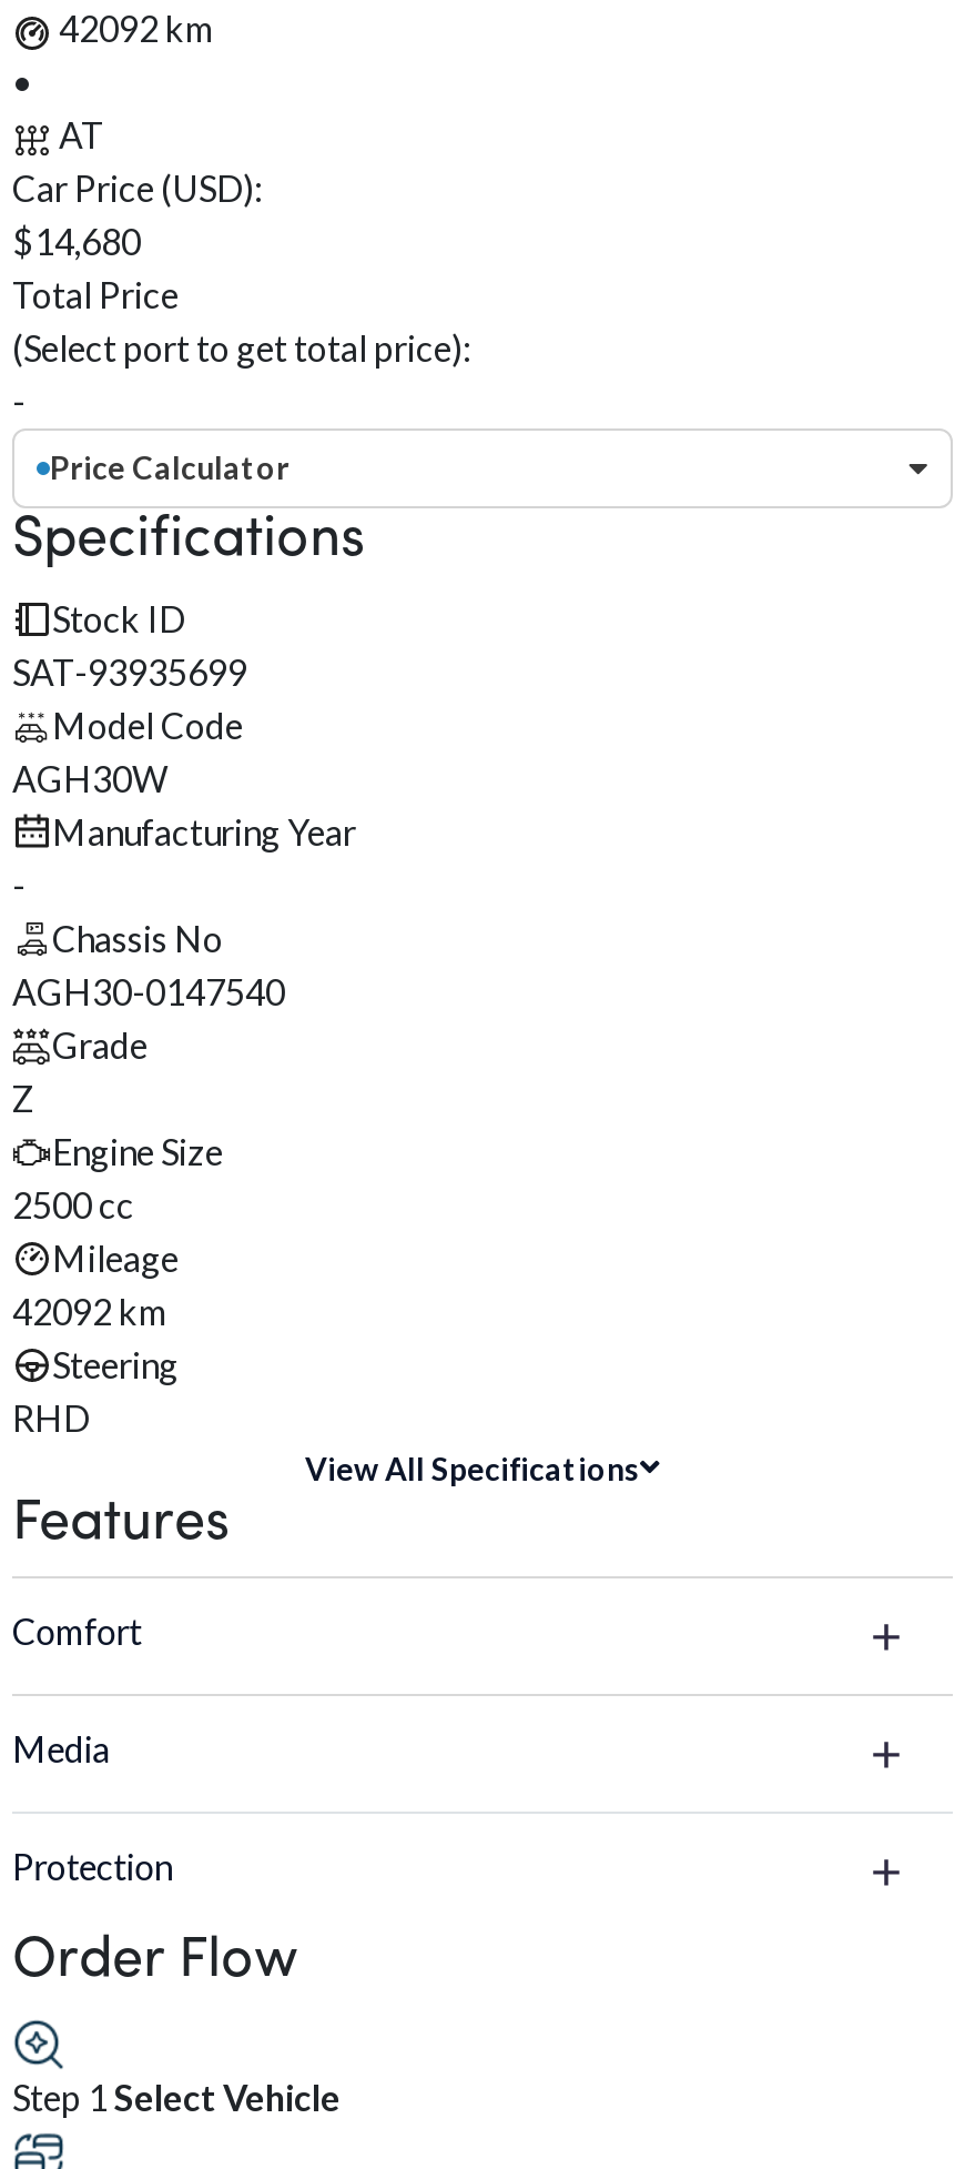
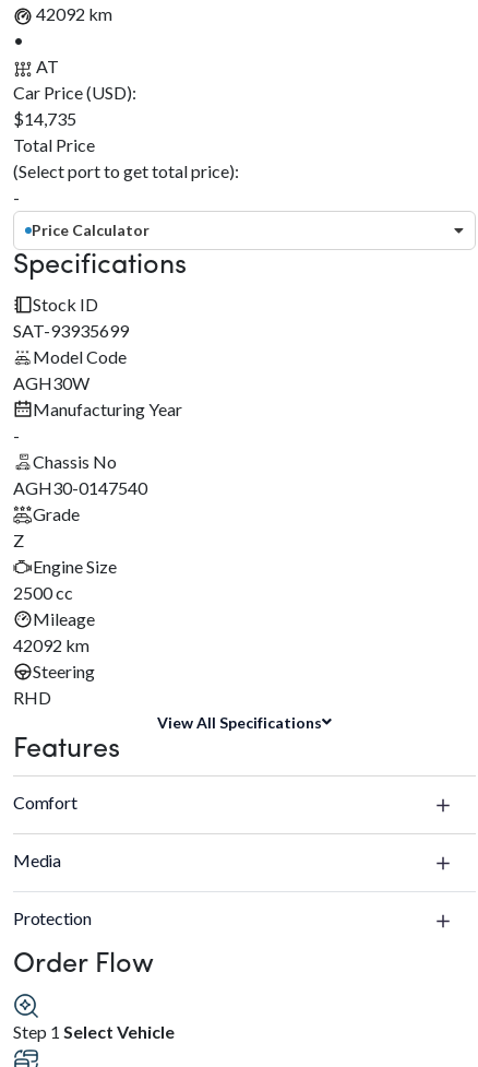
[12,220,141,262] $14,680 -> [13,108,76,129] $14,735

